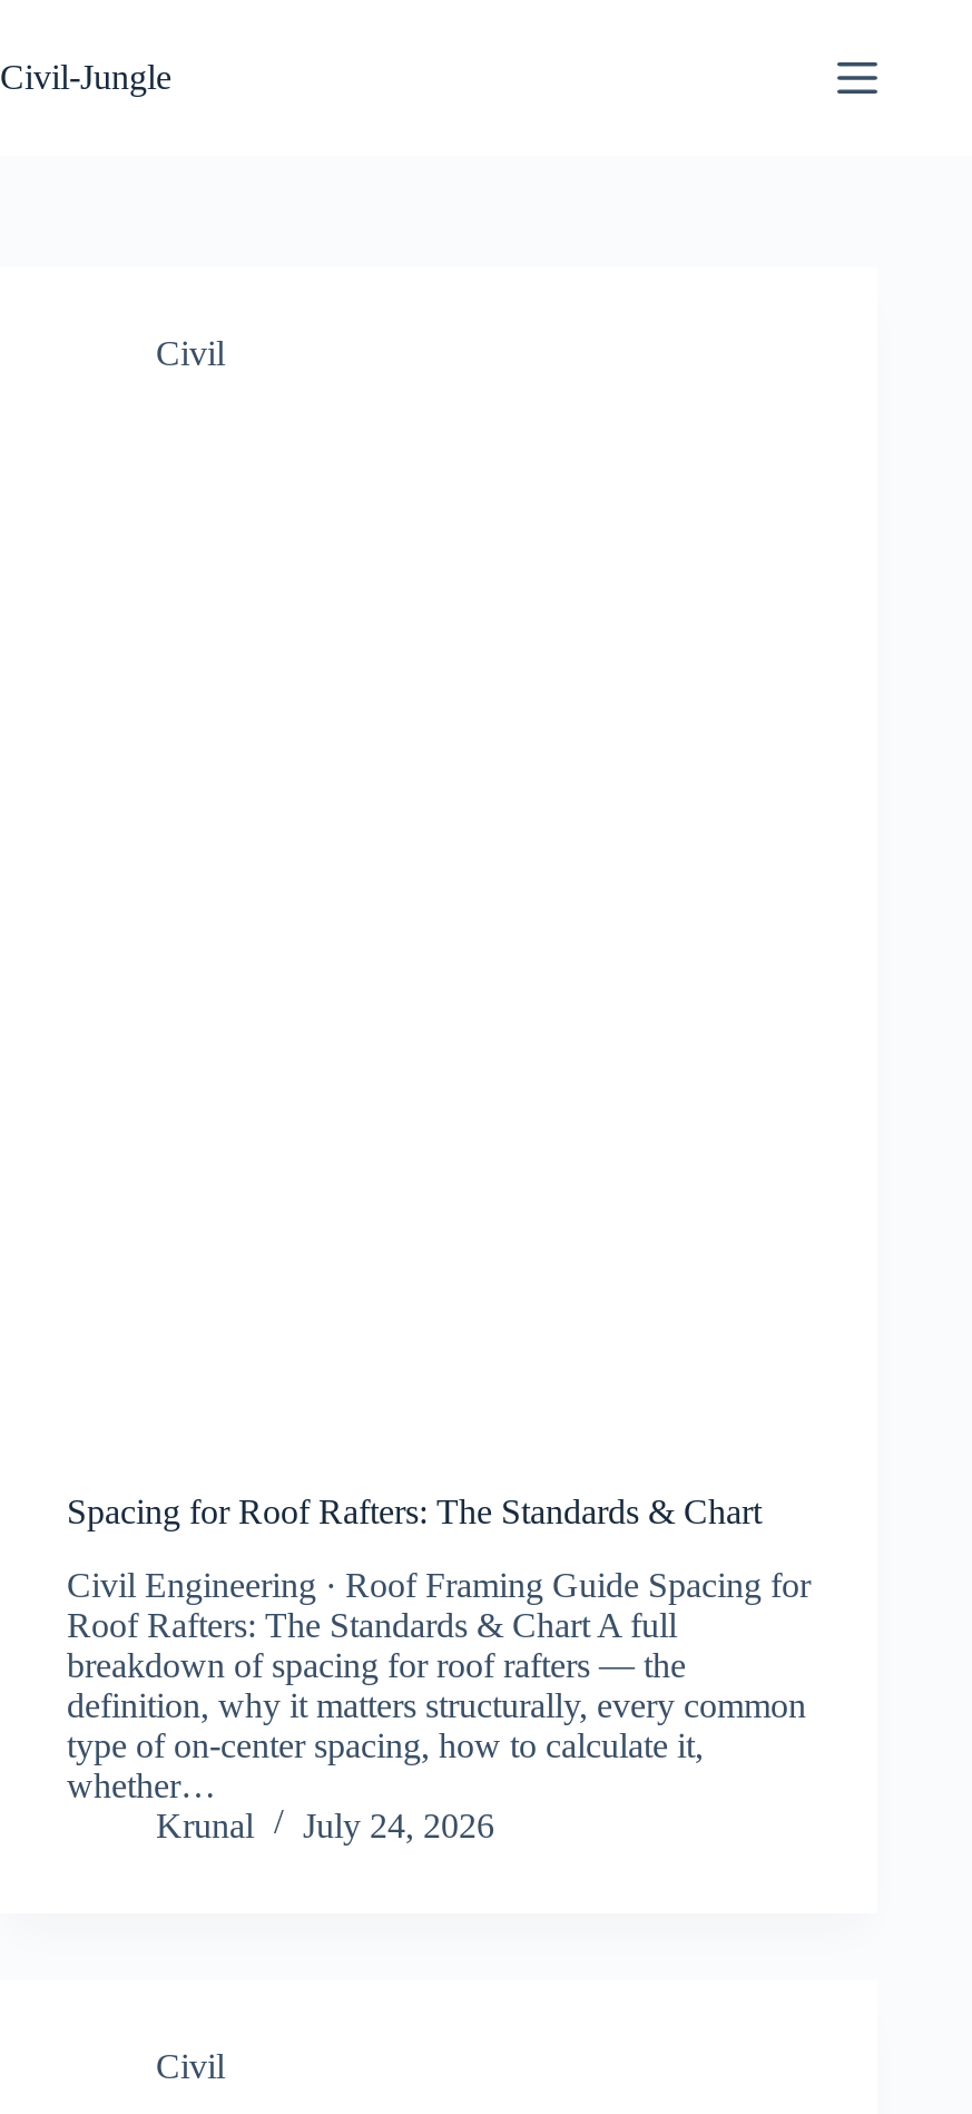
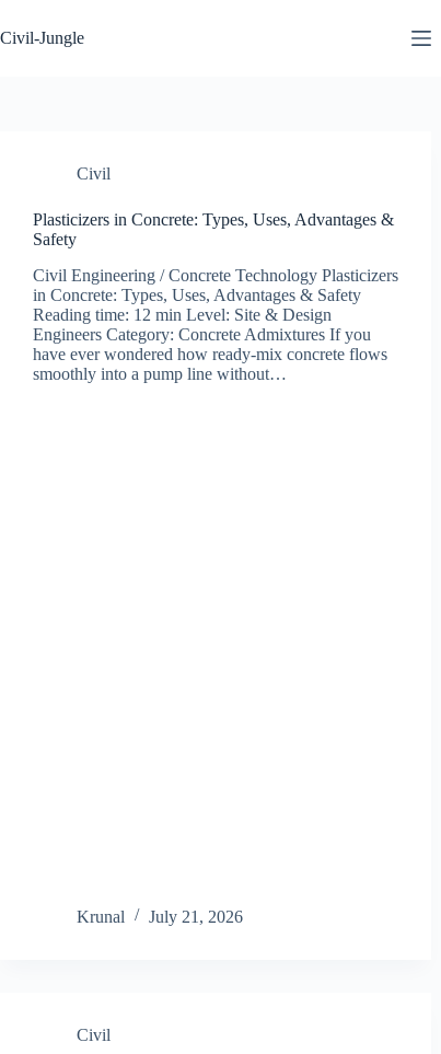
[67,1492,762,1530] Spacing for Roof Rafters: The Standards & Chart -> [33,210,394,248] Plasticizers in Concrete: Types, Uses, Advantages & | Safety
[67,1566,811,1804] Civil Engineering · Roof Framing Guide Spacing for | Roof Rafters: The Standards & Chart A full | breakdown of spacing for roof rafters — the | definition, why it matters structurally, every common | type of on-center spacing, how to calculate it, | whether… -> [33,266,398,383] Civil Engineering / Concrete Technology Plasticizers | in Concrete: Types, Uses, Advantages & Safety | Reading time: 12 min Level: Site & Design | Engineers Category: Concrete Admixtures If you | have ever wondered how ready-mix concrete flows | smoothly into a pump line without…
[156,1806,494,1844] Krunal July 24, 2026 -> [77,907,243,926] Krunal July 21, 2026

